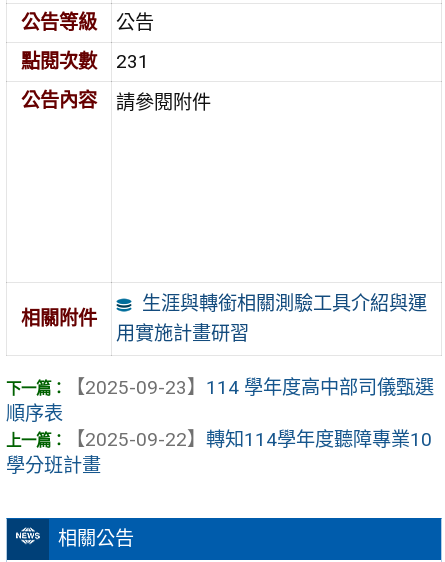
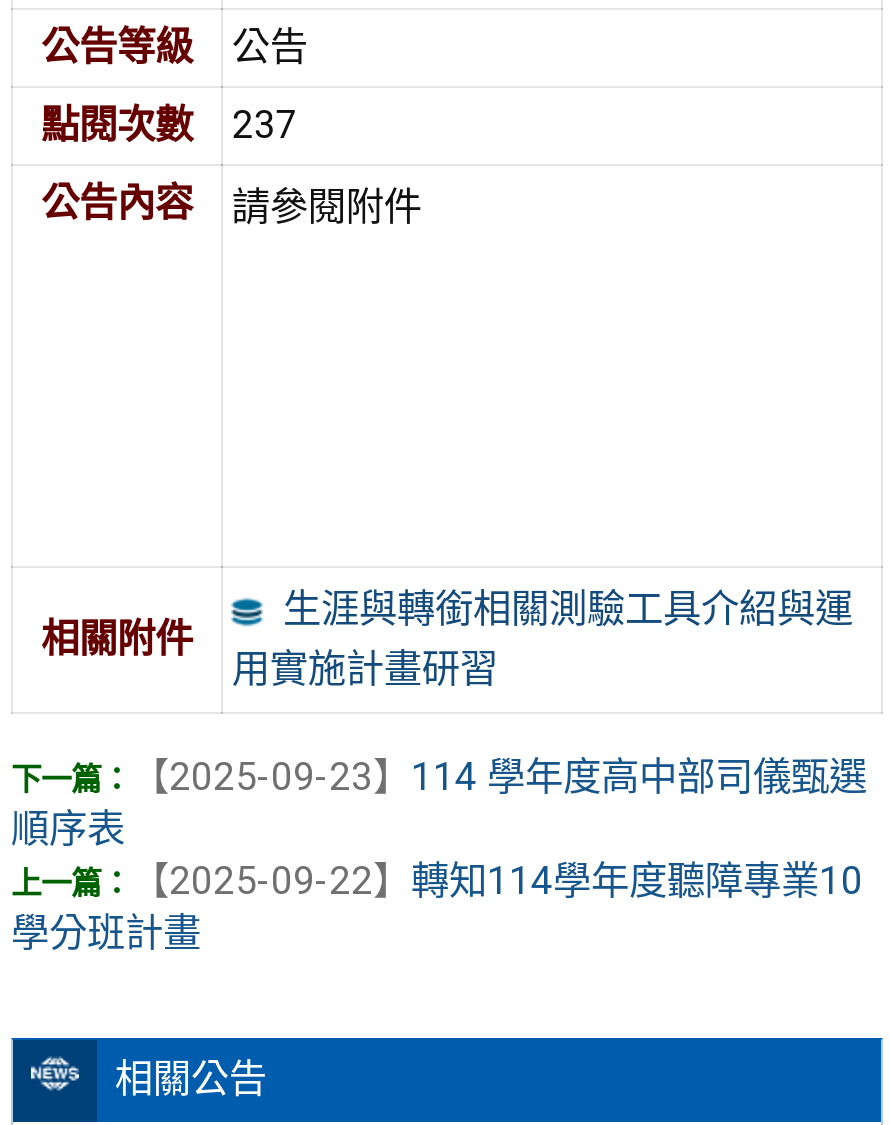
[21,50,149,73] 點閱次數 231 -> [41,102,298,148] 點閱次數 237

